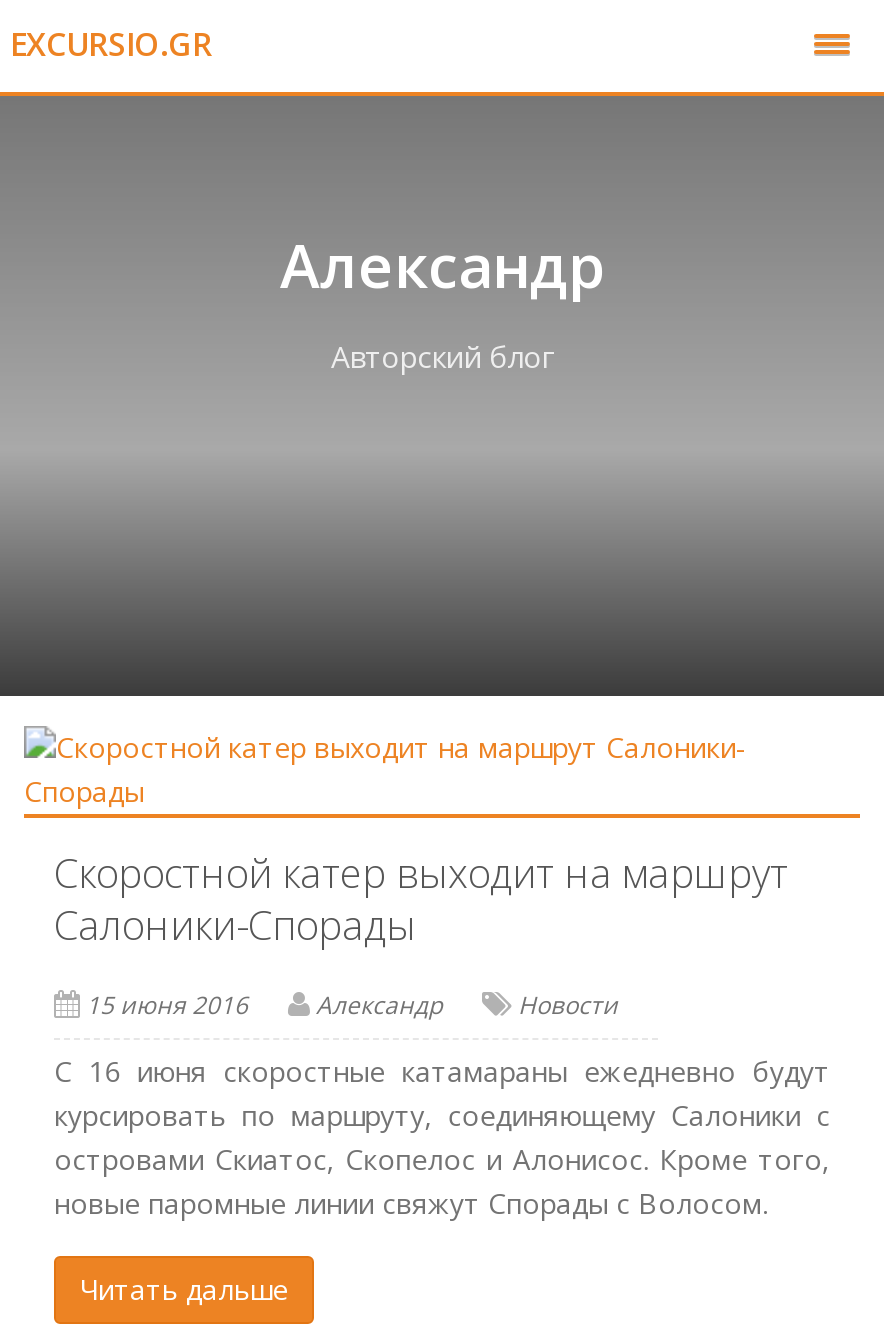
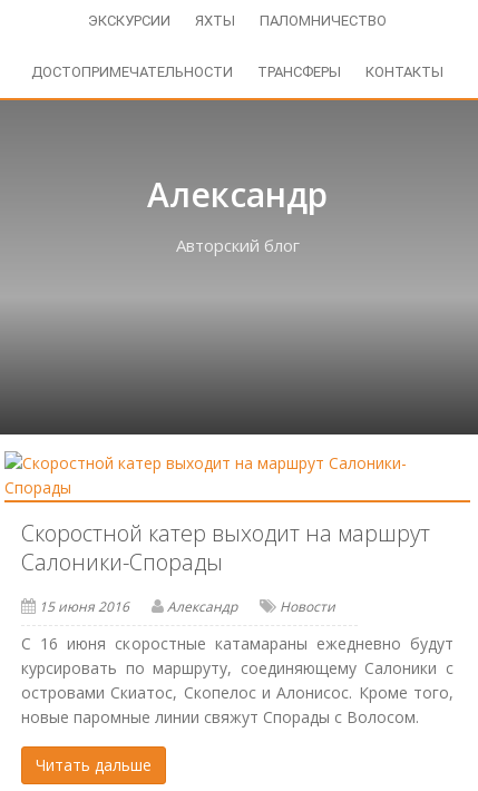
[10,22,212,66] EXCURSIO.GR -> [31,12,443,80] ЭКСКУРСИИ | ЯХТЫ | ПАЛОМНИЧЕСТВО | ДОСТОПРИМЕЧАТЕЛЬНОСТИ | ТРАНСФЕРЫ | КОНТАКТЫ

